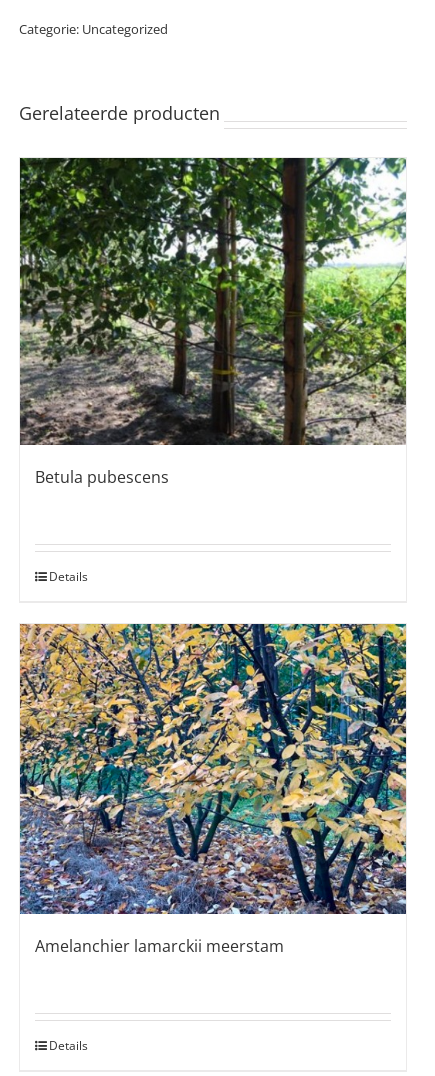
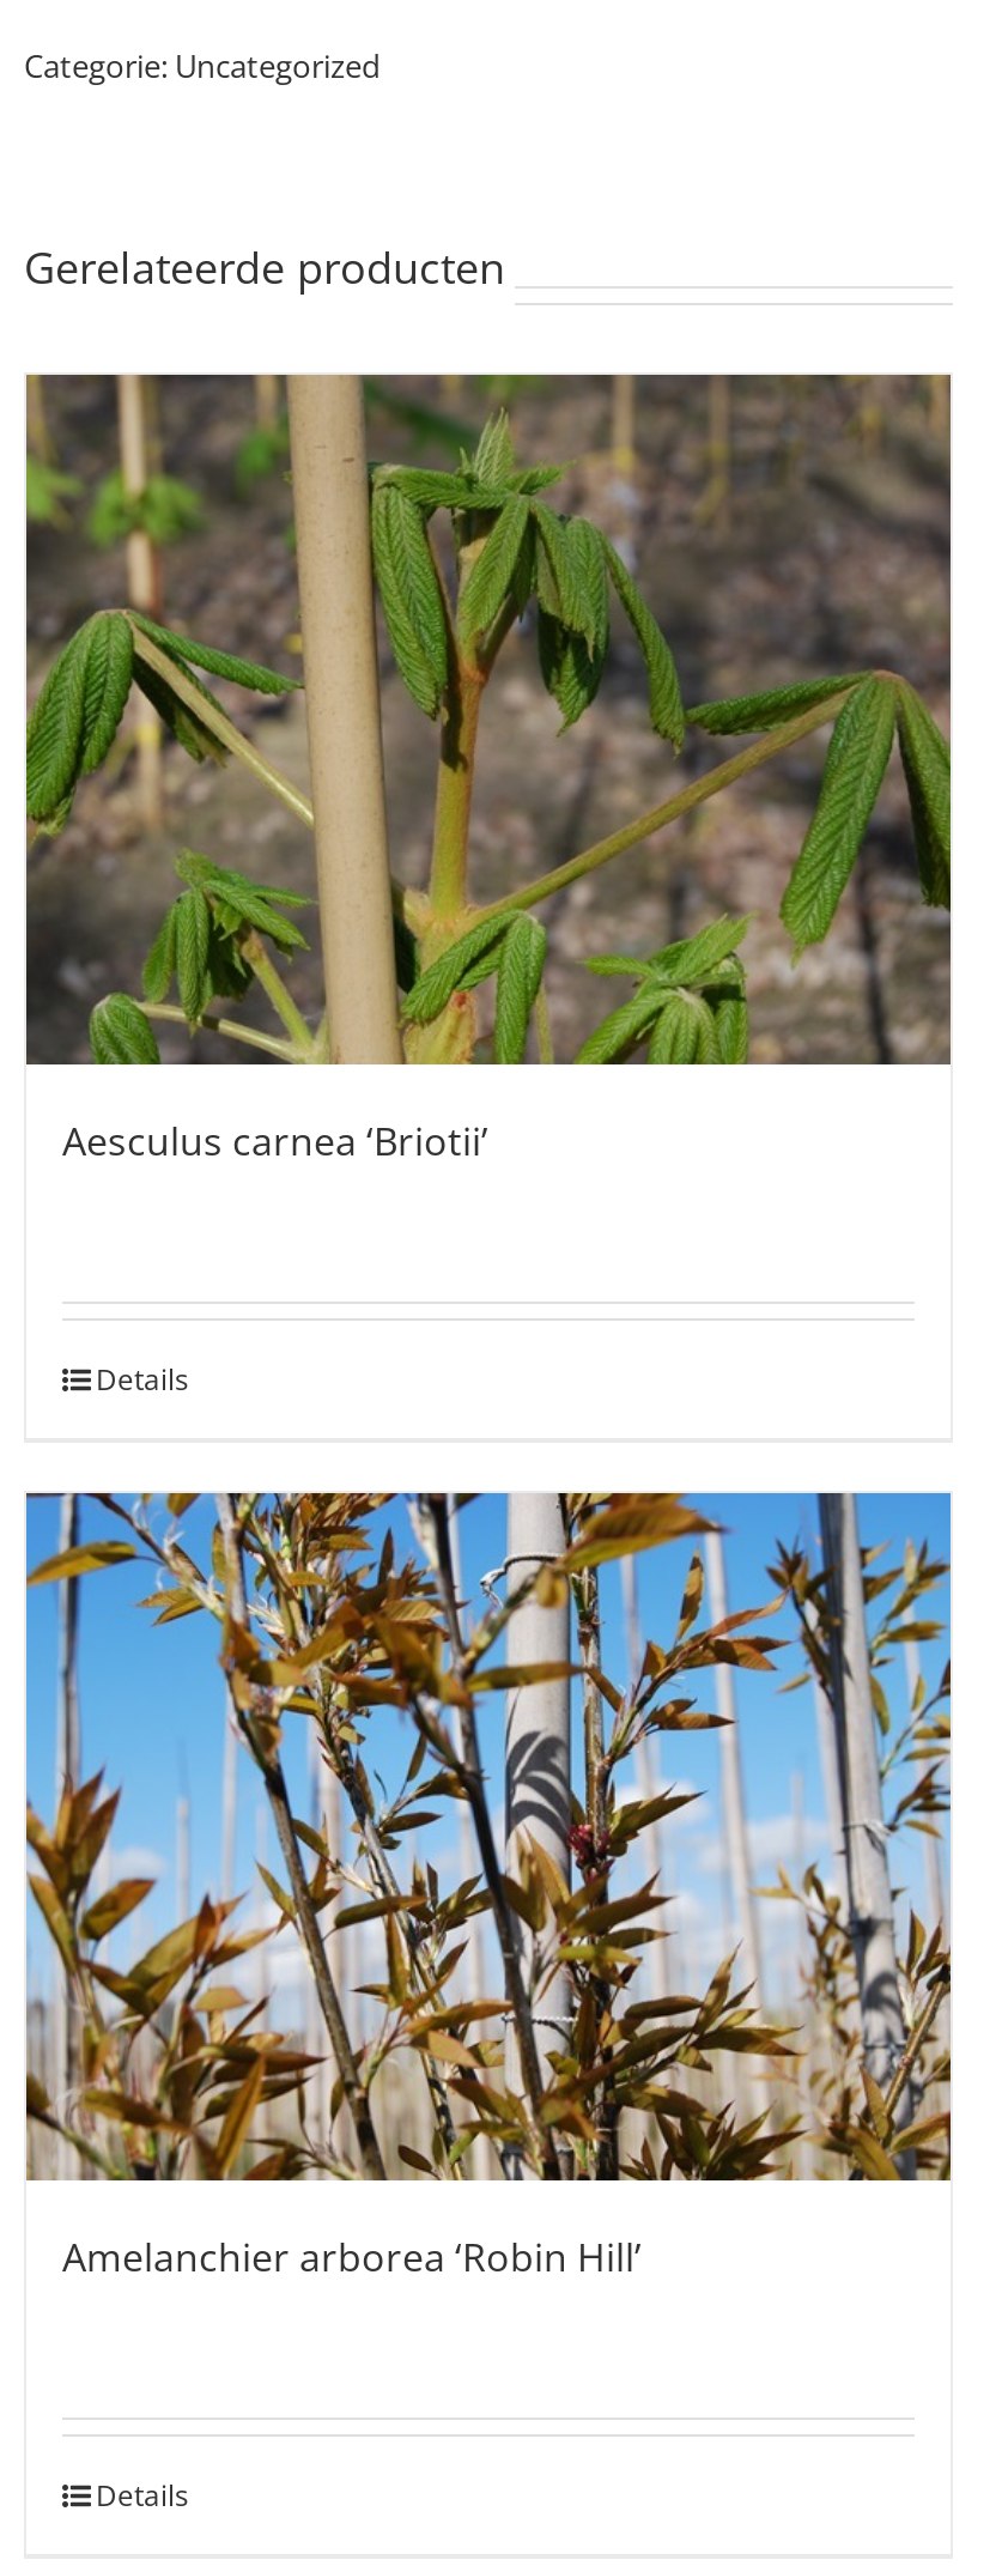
[19,157,407,488] [image] | Betula pubescens -> [24,372,953,1167] [image] | Aesculus carnea ‘Briotii’
[19,623,407,957] [image] | Amelanchier lamarckii meerstam -> [24,1491,953,2284] [image] | Amelanchier arborea ‘Robin Hill’

